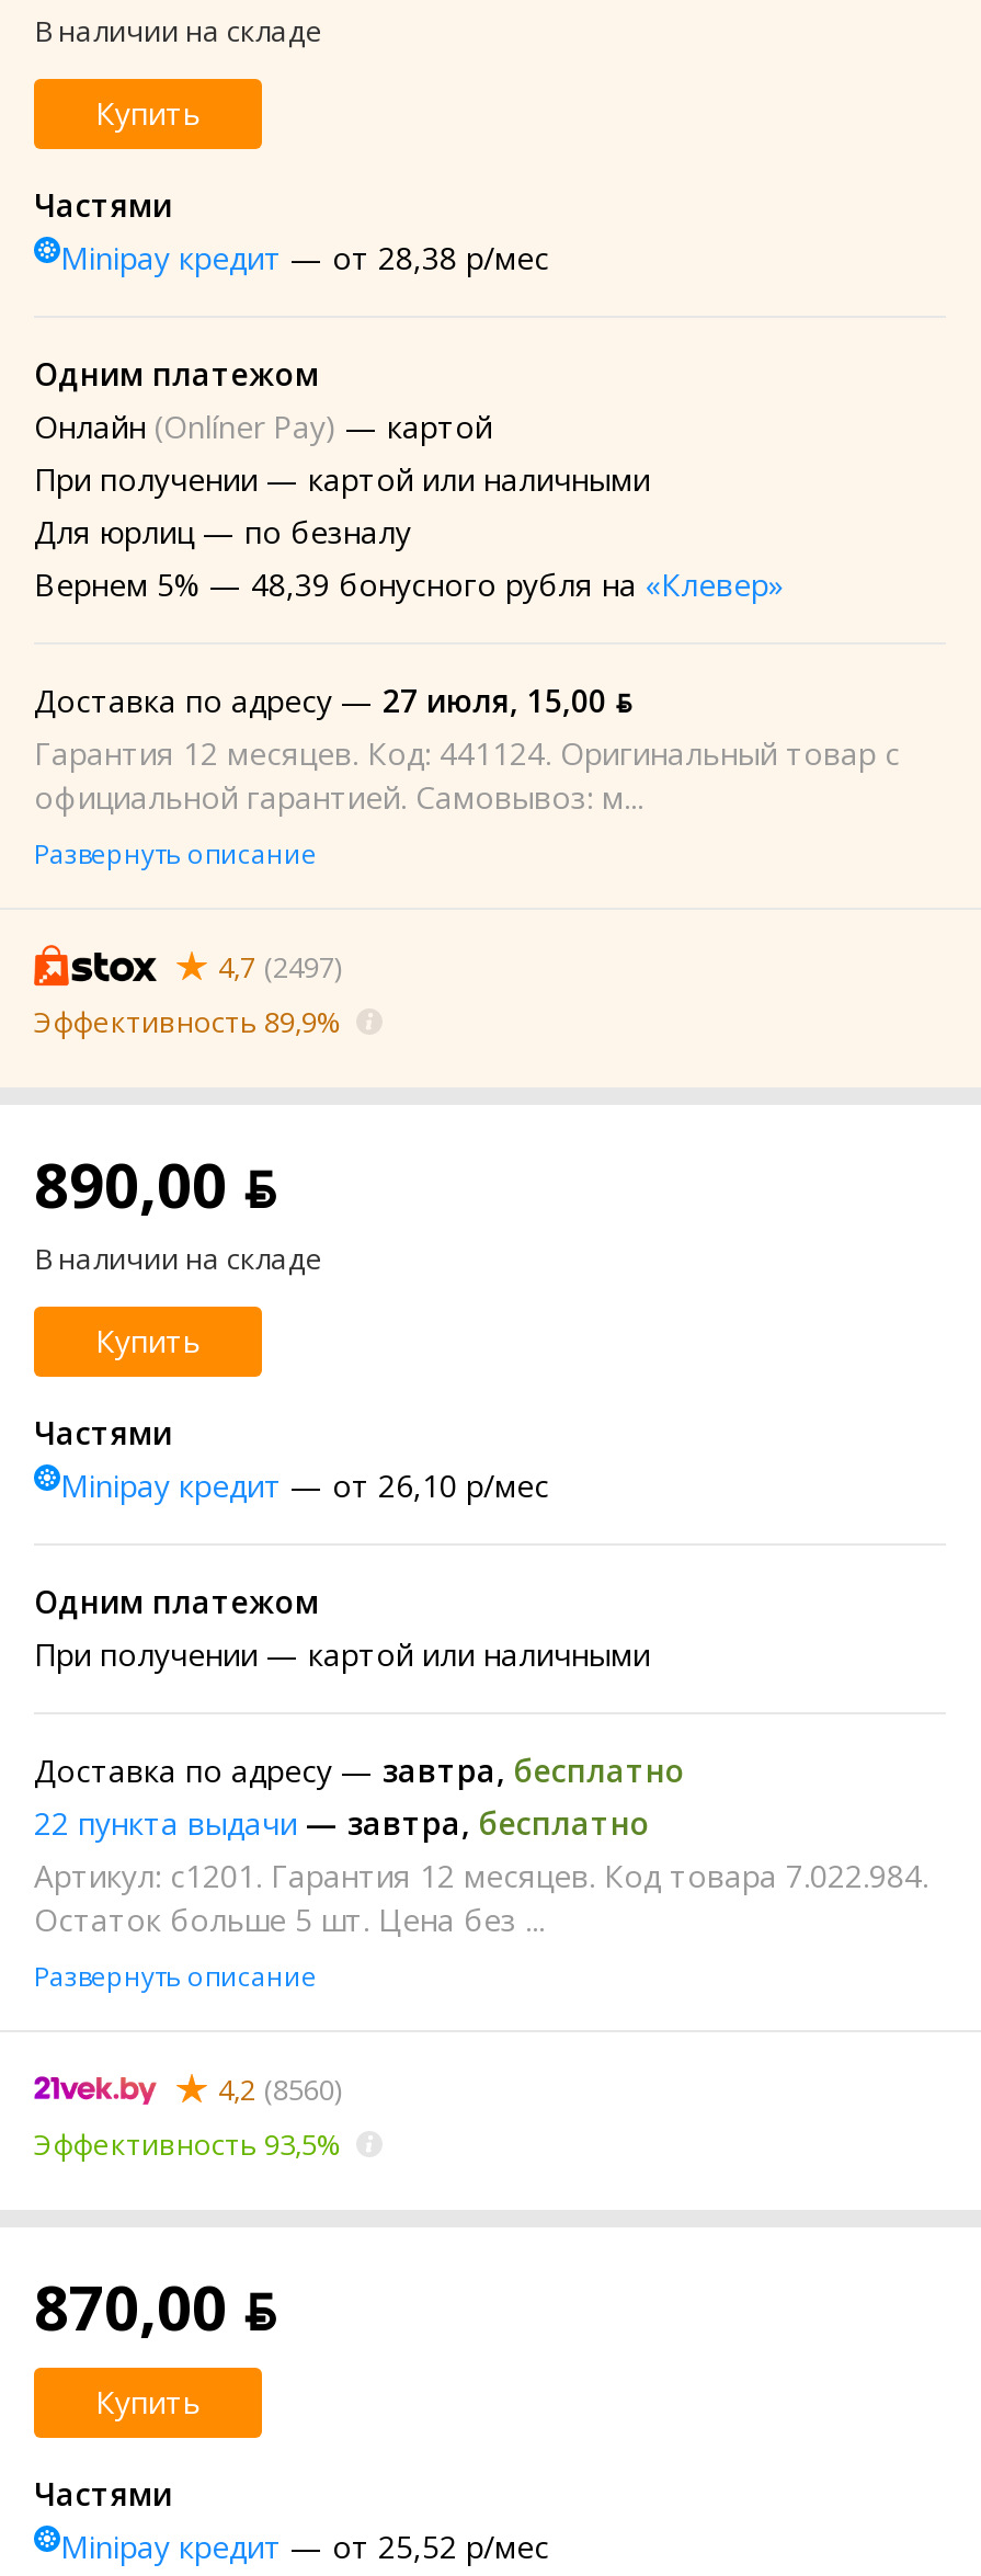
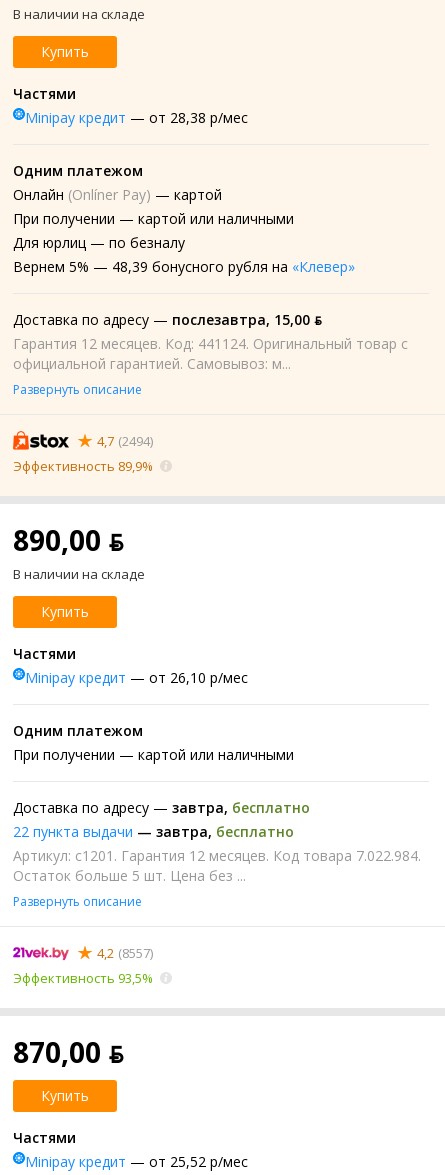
[34,680,632,722] Доставка по адресу — 27 июля, 15,00 ƃ -> [13,310,322,329] Доставка по адресу — послезавтра, 15,00 ƃ
[218,948,341,987] 4,7 (2497) -> [97,432,153,450] 4,7 (2494)
[218,2070,341,2110] 4,2 (8560) -> [97,944,153,962] 4,2 (8557)

